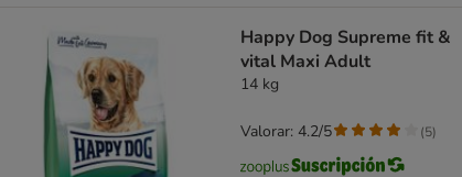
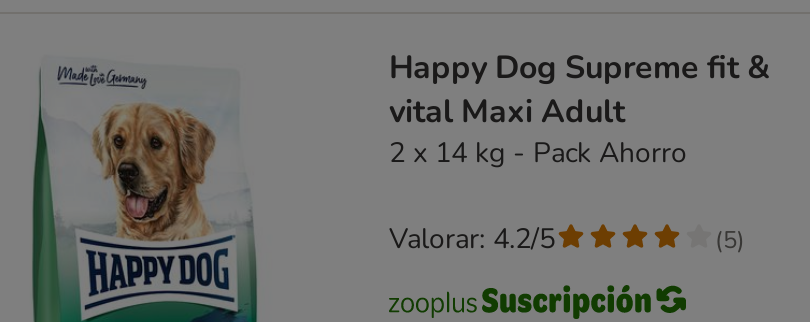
[240,74,279,95] 14 kg -> [389,134,687,172] 2 x 14 kg - Pack Ahorro

